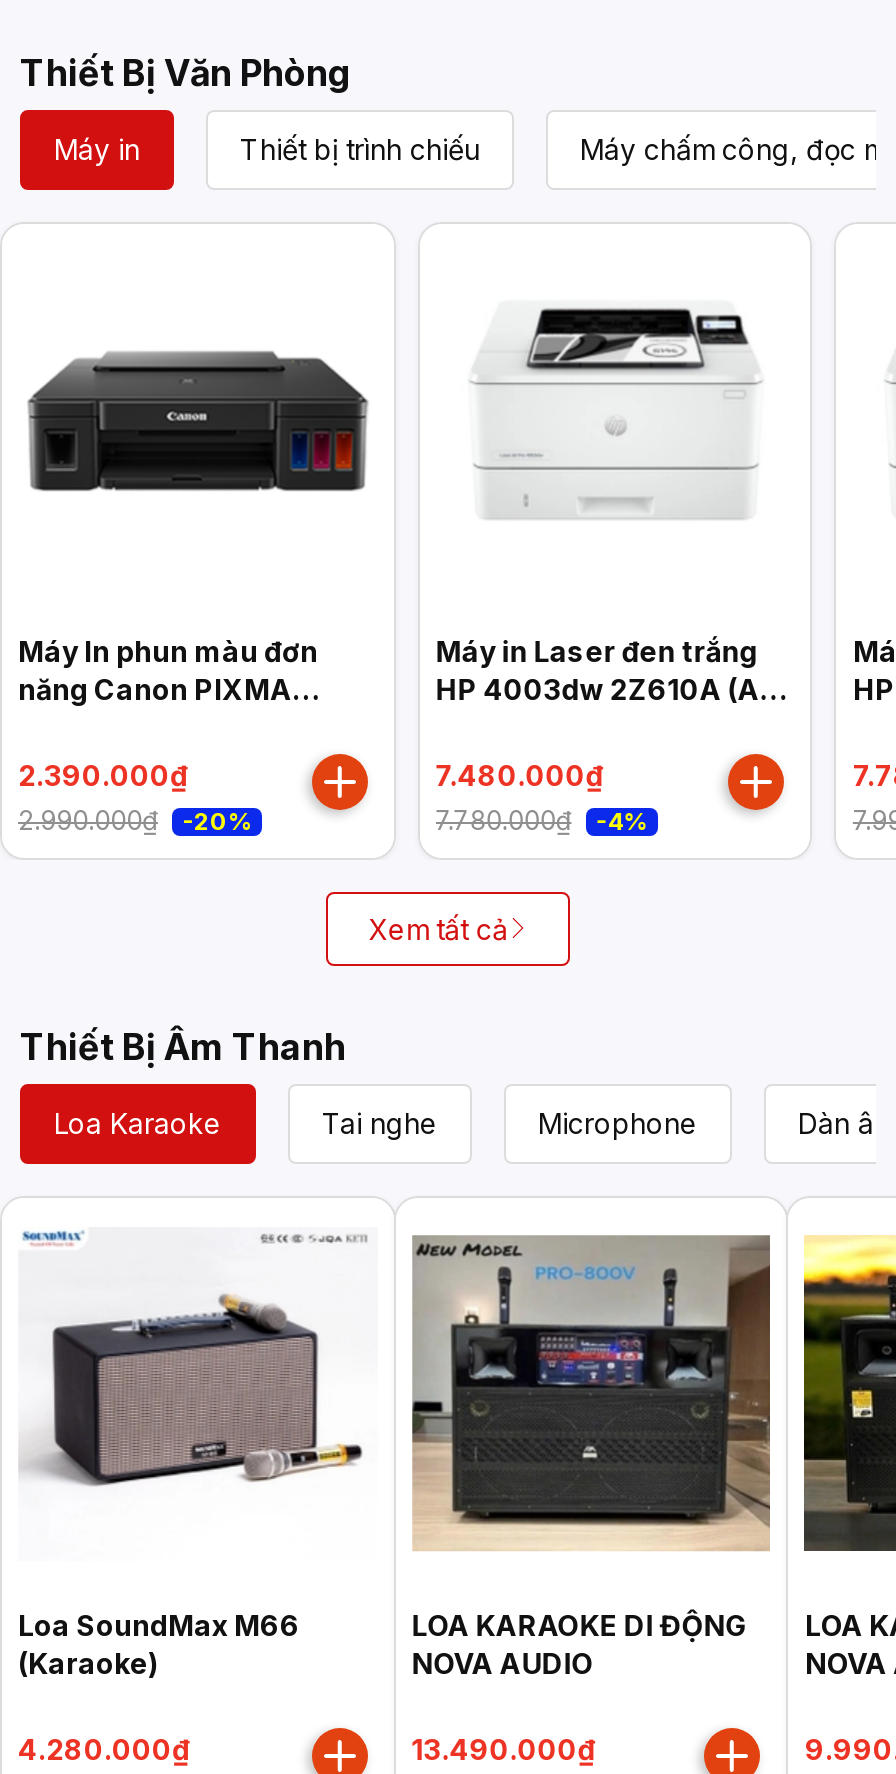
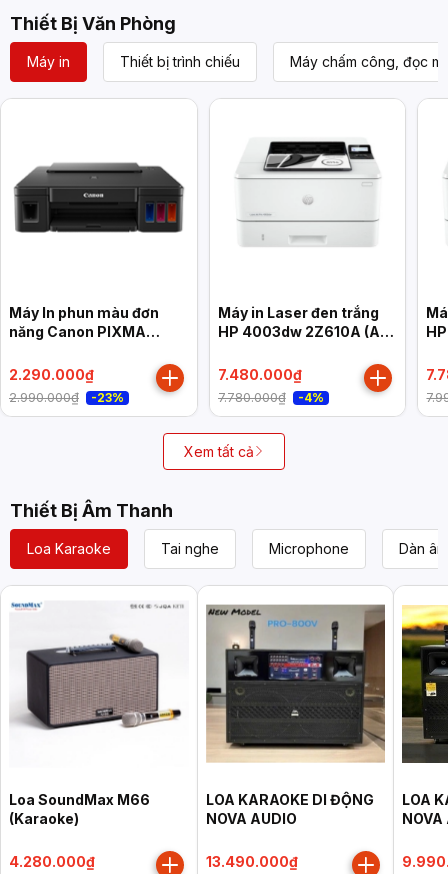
[18,758,188,792] 2.390.000₫ -> [9,366,94,383] 2.290.000₫
[18,804,252,836] 2.990.000₫ -20% -> [9,389,124,405] 2.990.000₫ -23%

